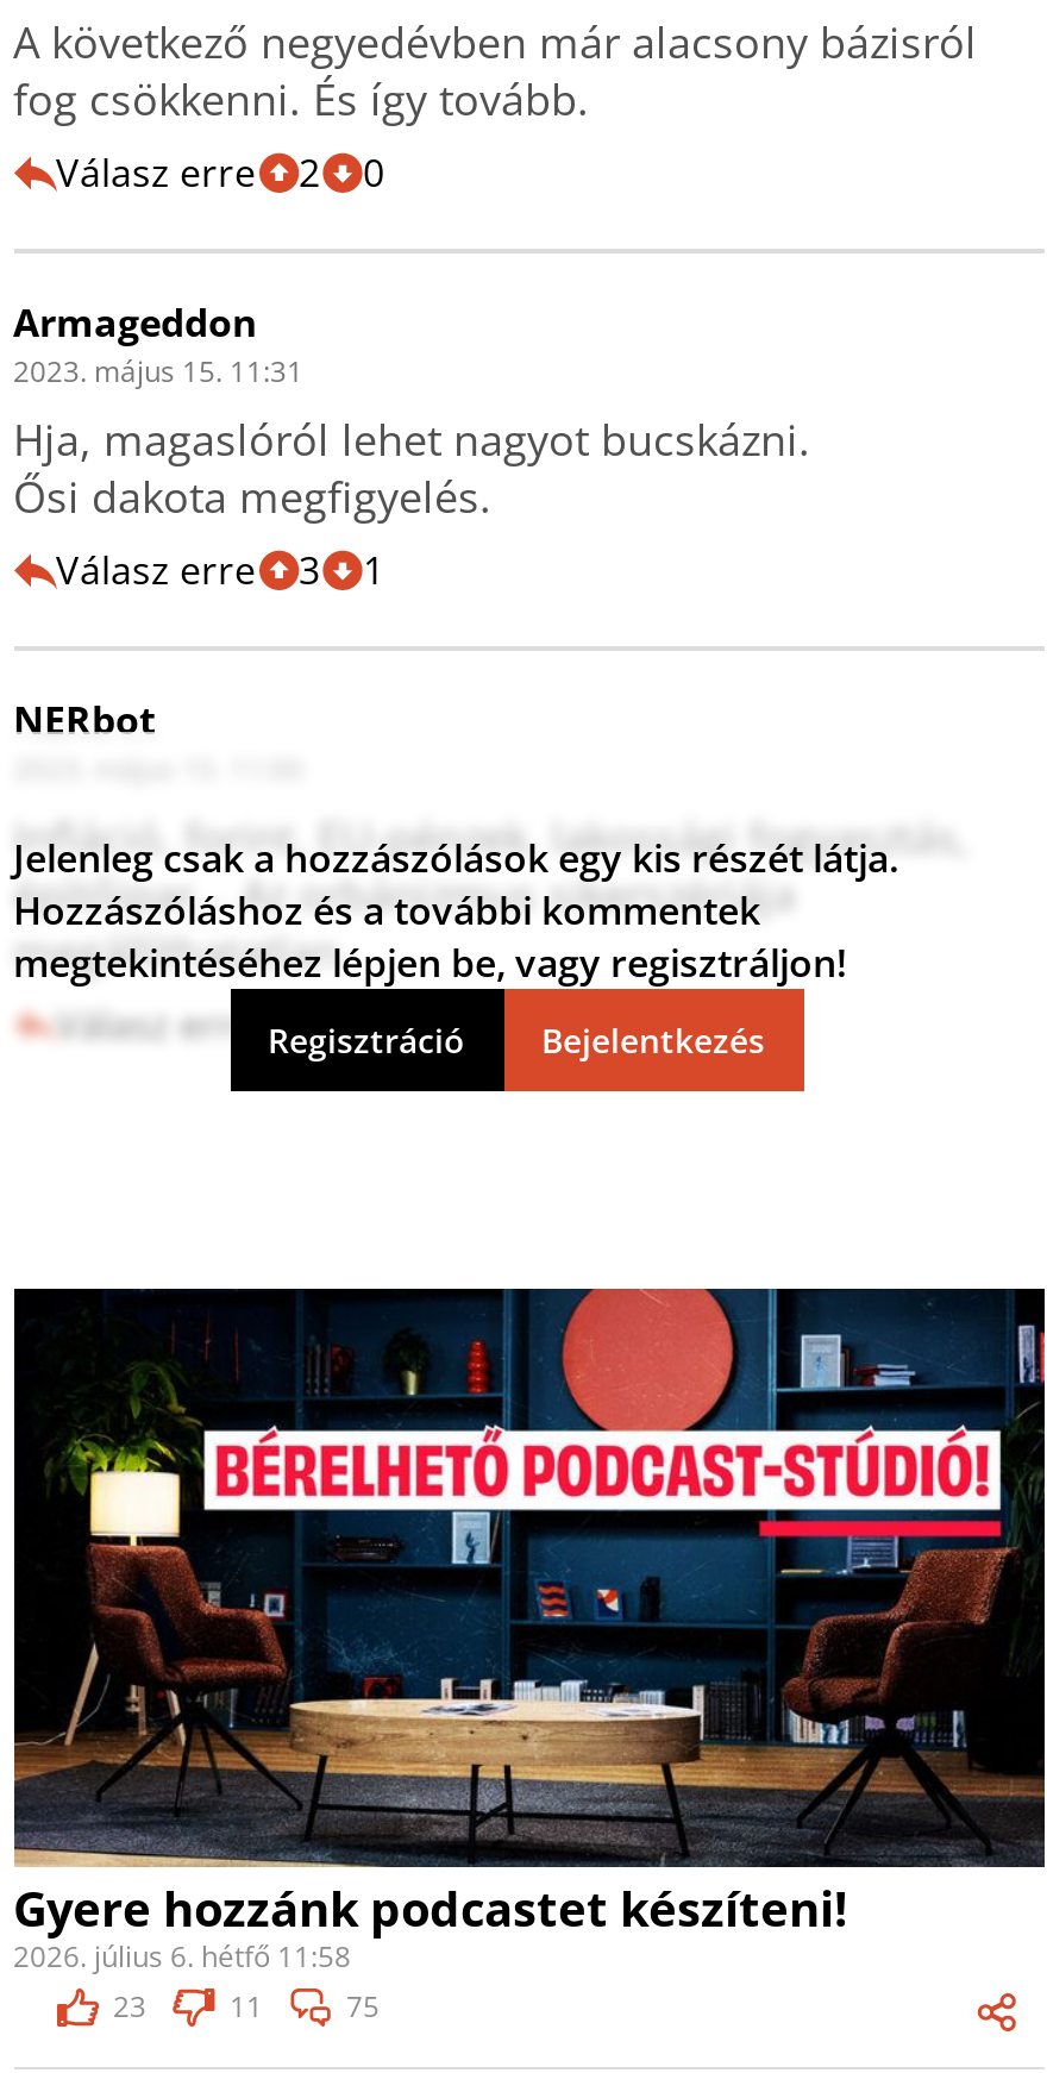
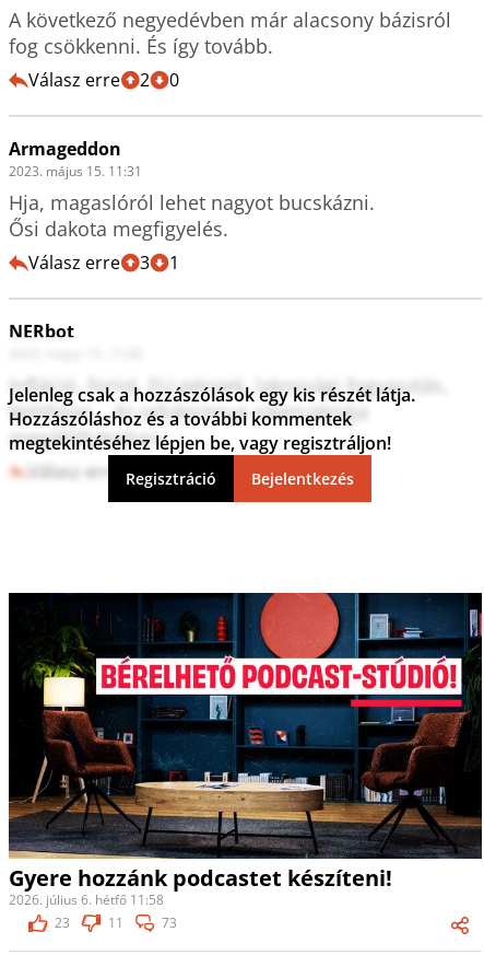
[346,1987,380,2028] 75 -> [161,914,176,932] 73

